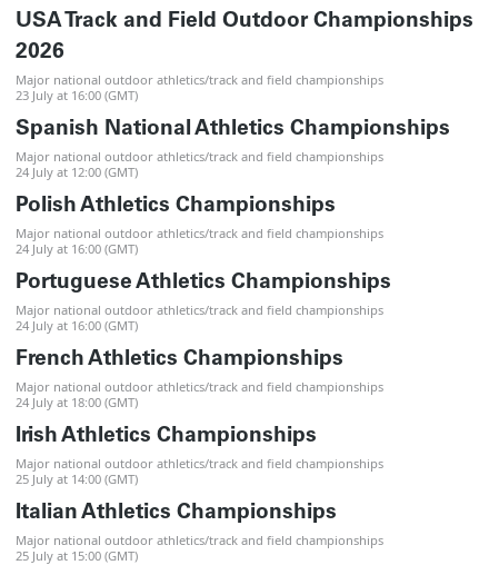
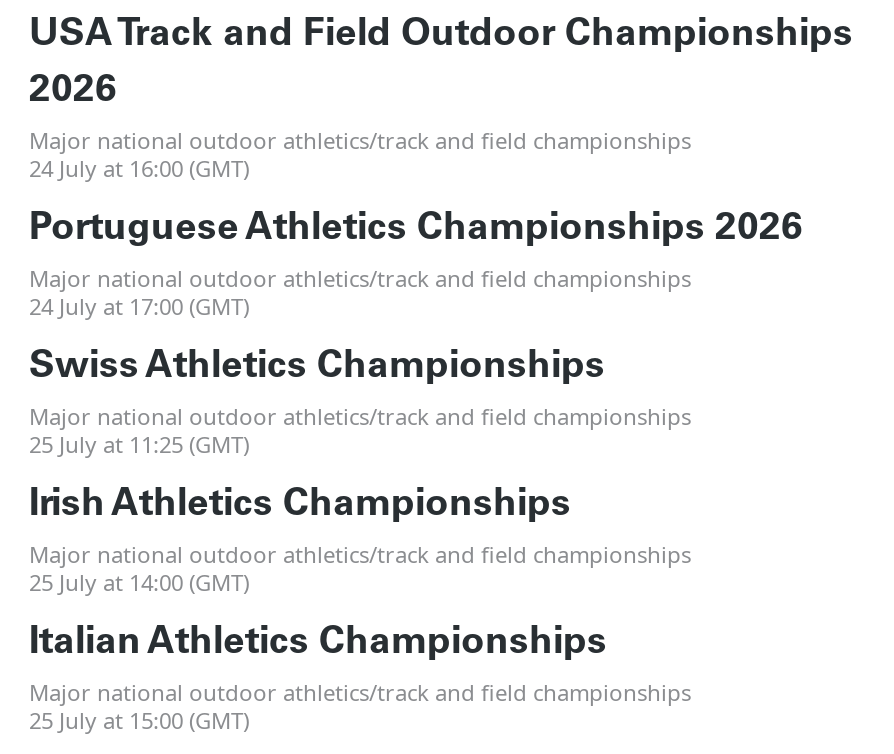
[16,86,138,103] 23 July at 16:00 (GMT) -> [29,154,249,184] 24 July at 16:00 (GMT)
[16,119,450,139] Spanish National Athletics Championships -> [29,212,803,248] Portuguese Athletics Championships 2026
[16,163,138,180] 24 July at 12:00 (GMT) -> [29,292,249,322] 24 July at 17:00 (GMT)
[16,195,336,215] Polish Athletics Championships -> [29,350,605,386] Swiss Athletics Championships
[16,240,391,410] 24 July at 16:00 (GMT) | Portuguese Athletics Championships | Major national outdoor athletics/track and field championships | 24 July at 16:00 (GMT) | French Athletics Championships | Major national outdoor athletics/track and field championships | 24 July at 18:00 (GMT) -> [29,430,249,460] 25 July at 11:25 (GMT)

